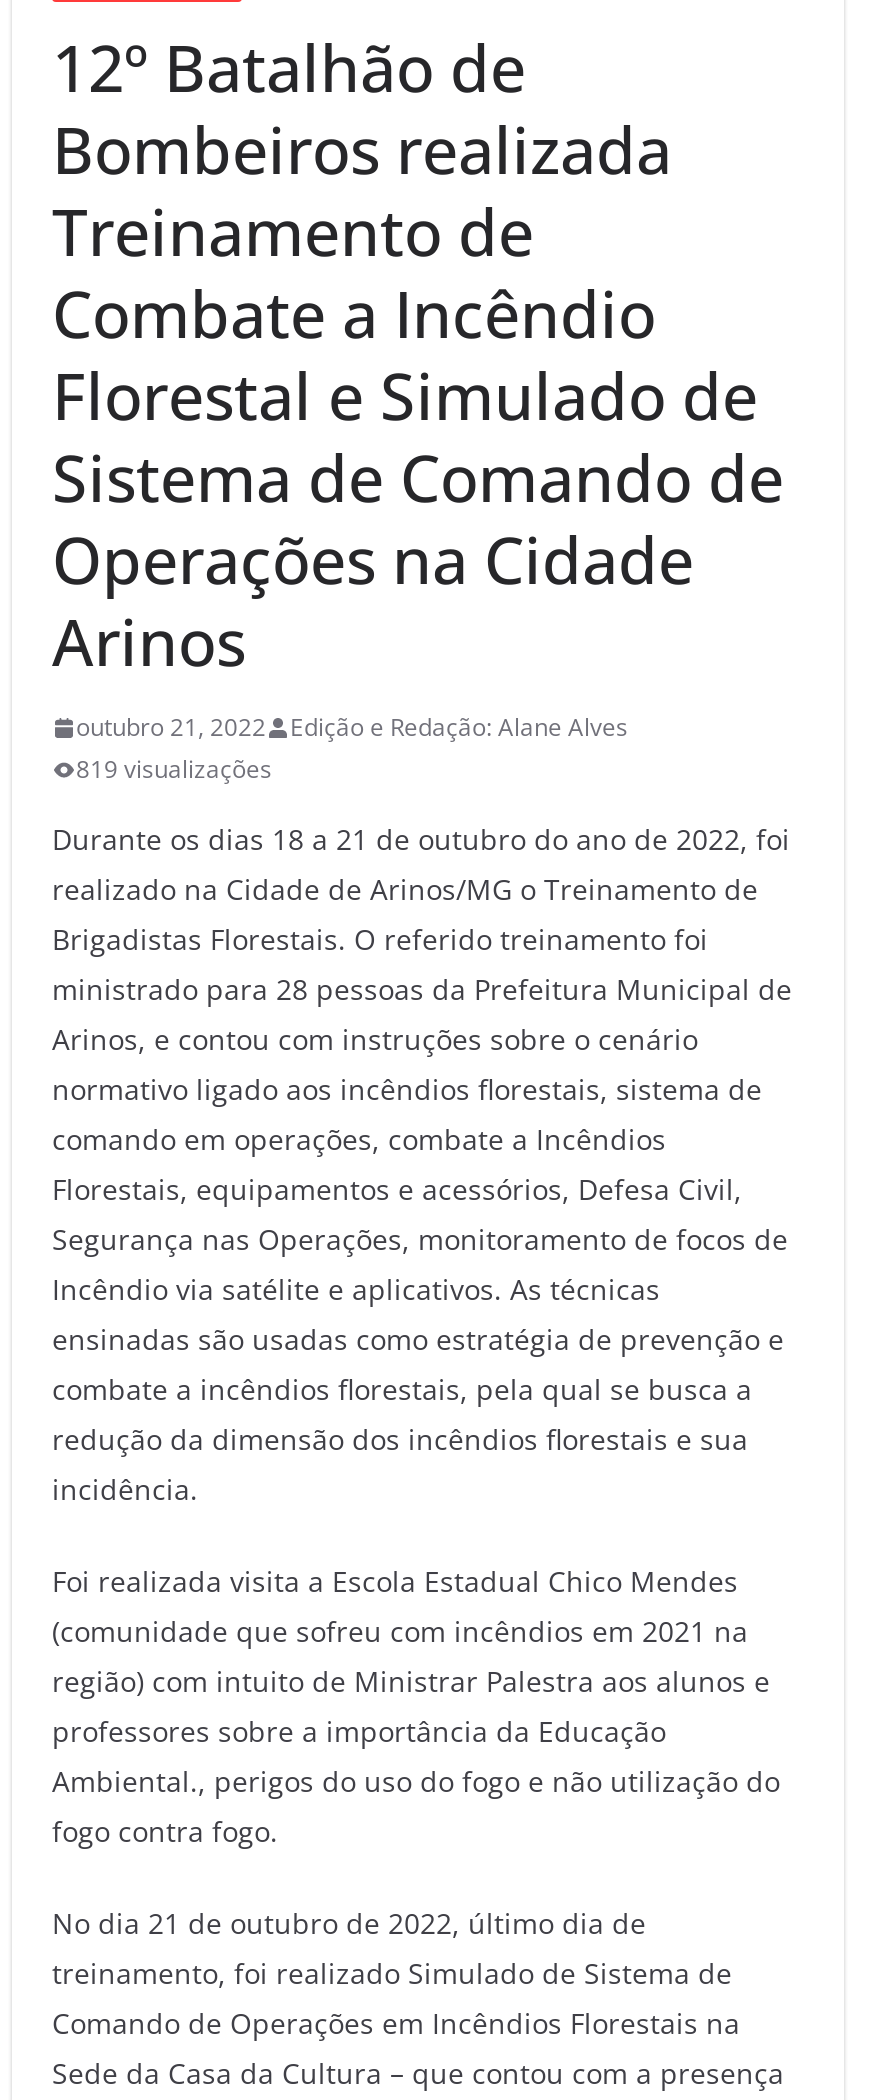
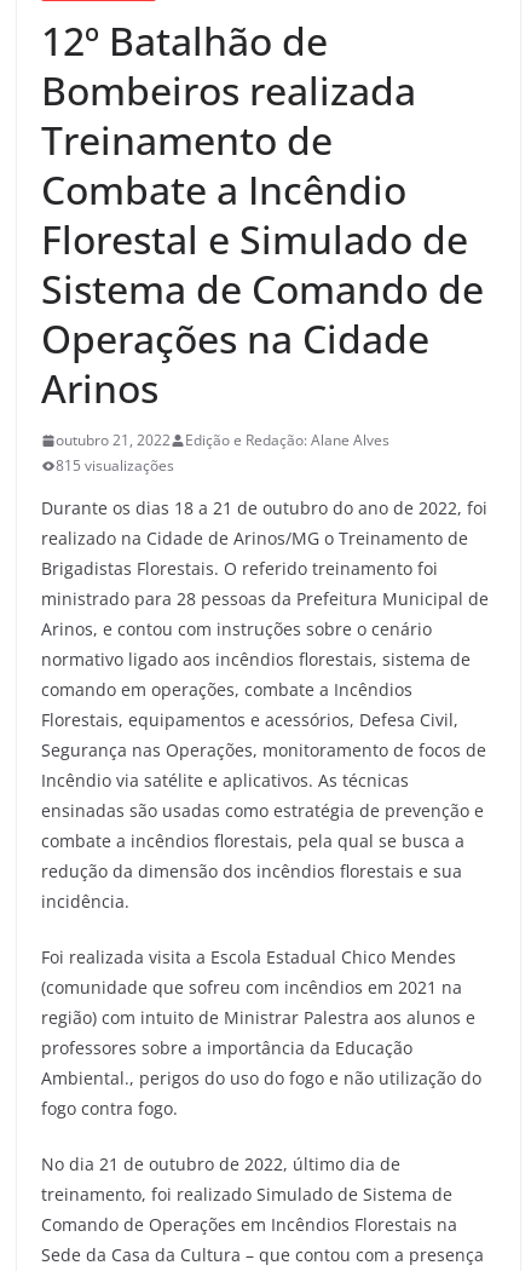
[76,753,272,787] 819 visualizações -> [56,456,174,476] 815 visualizações

